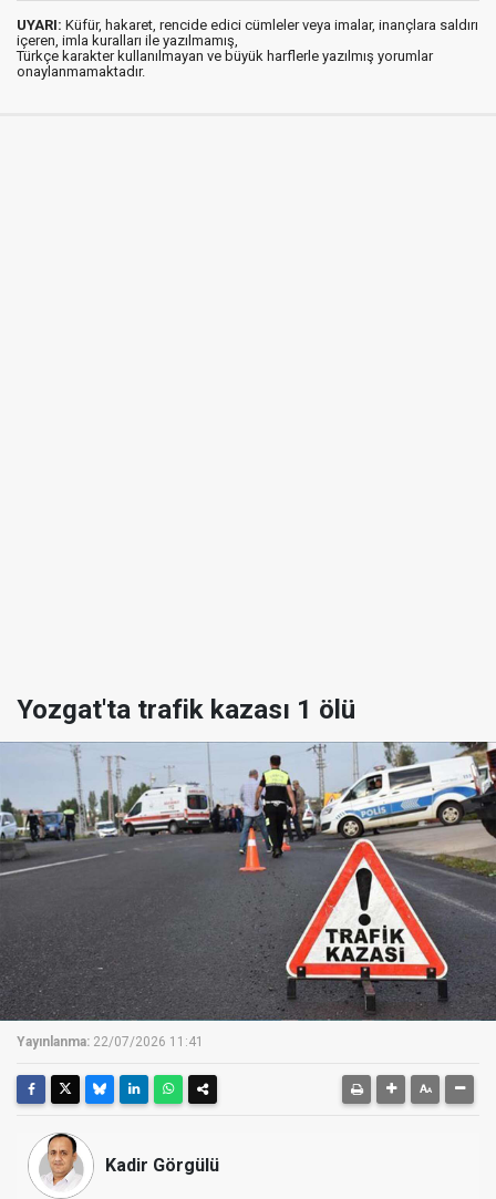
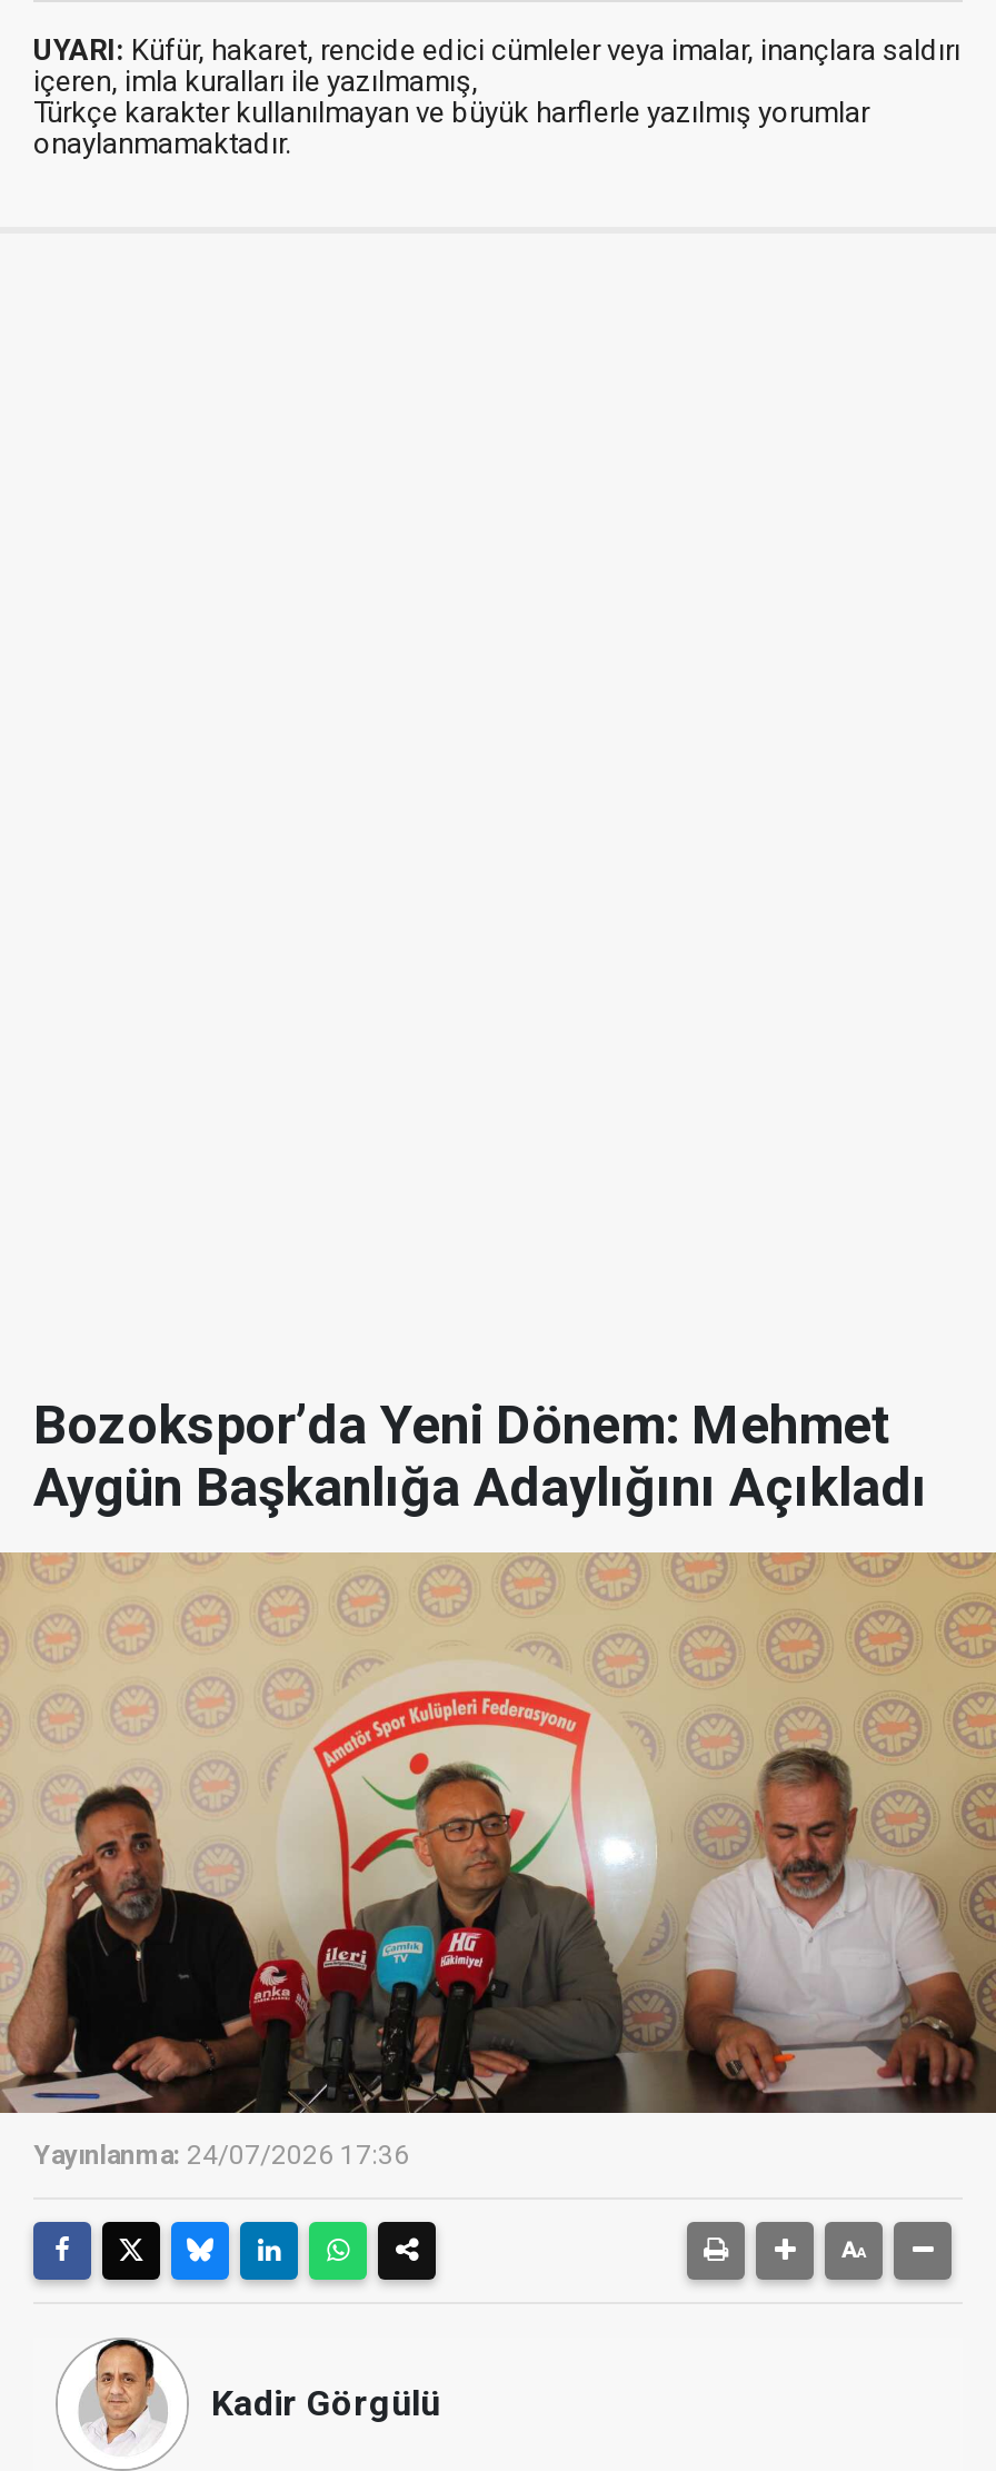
[17,694,355,725] Yozgat'ta trafik kazası 1 ölü -> [33,1395,927,1519] Bozokspor’da Yeni Dönem: Mehmet | Aygün Başkanlığa Adaylığını Açıkladı
[3,741,493,1050] [image] | Yayınlanma: 22/07/2026 11:41 -> [7,1550,989,2171] [image] | Yayınlanma: 24/07/2026 17:36

